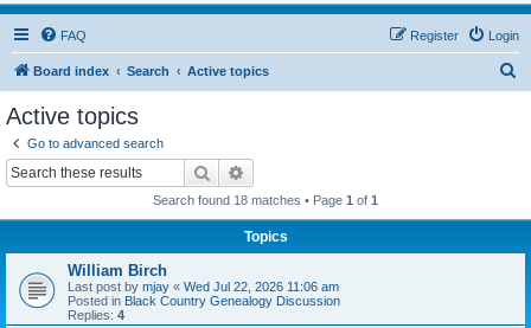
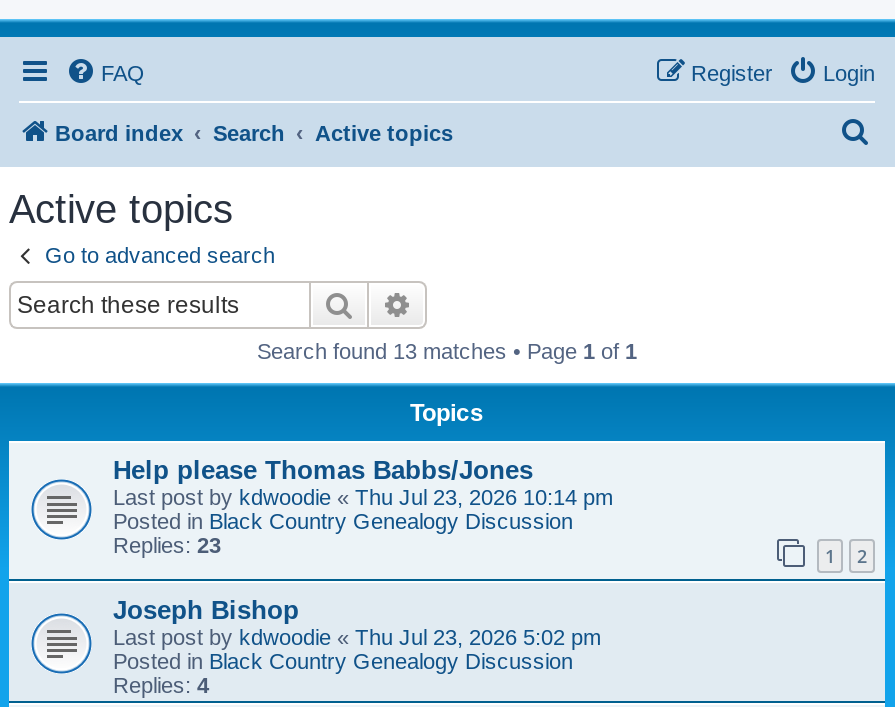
[153,192,378,207] Search found 18 matches • Page 1 of 1 -> [257,338,637,362] Search found 13 matches • Page 1 of 1
[68,261,339,293] William Birch | Last post by mjay «Wed Jul 22, 2026 11:06 am -> [113,454,867,649] Help please Thomas Babbs/Jones | Last post by kdwoodie «Thu Jul 23, 2026 10:14 pm | Posted in Black Country Genealogy Discussion | Replies: 23 | 1 | 2 | Joseph Bishop | Last post by kdwoodie «Thu Jul 23, 2026 5:02 pm

